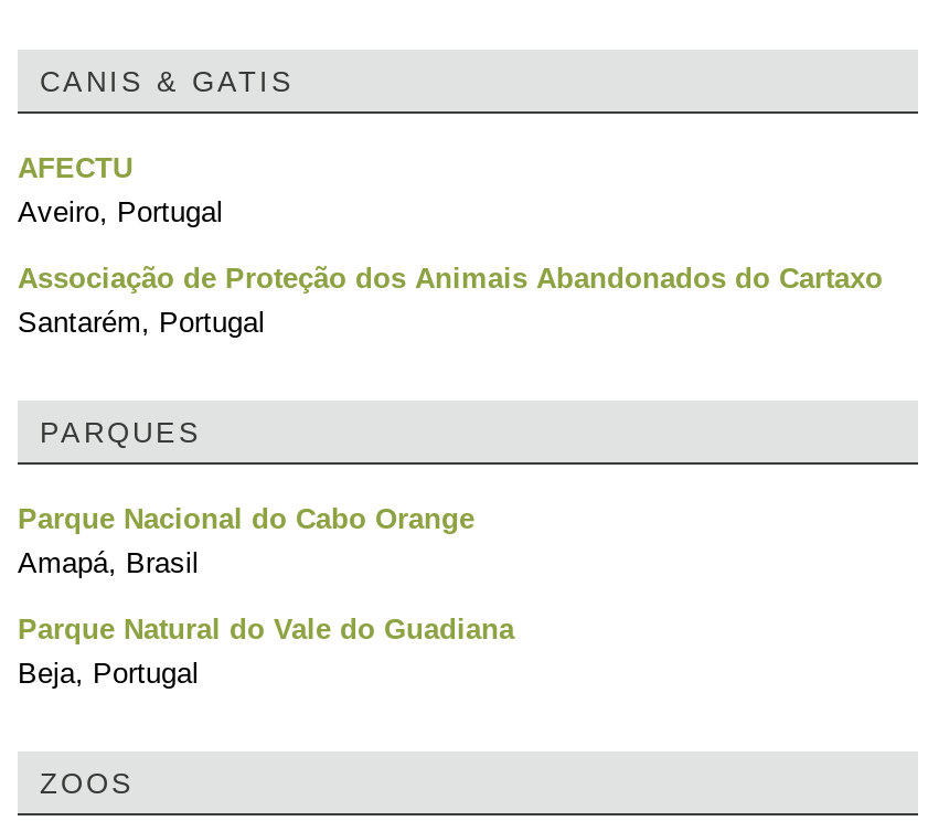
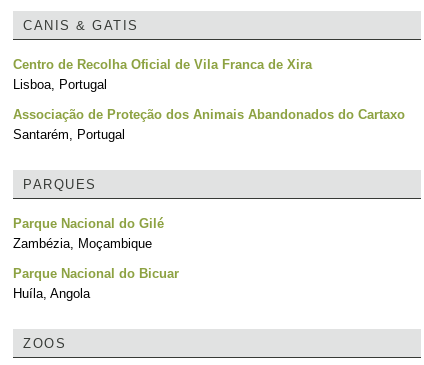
[18,151,223,228] AFECTU | Aveiro, Portugal -> [13,57,312,92] Centro de Recolha Oficial de Vila Franca de Xira | Lisboa, Portugal
[18,502,474,579] Parque Nacional do Cabo Orange | Amapá, Brasil -> [13,216,164,251] Parque Nacional do Gilé | Zambézia, Moçambique
[18,612,514,690] Parque Natural do Vale do Guadiana | Beja, Portugal -> [13,266,179,301] Parque Nacional do Bicuar | Huíla, Angola

